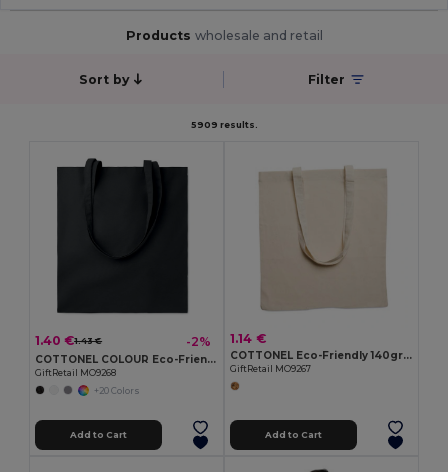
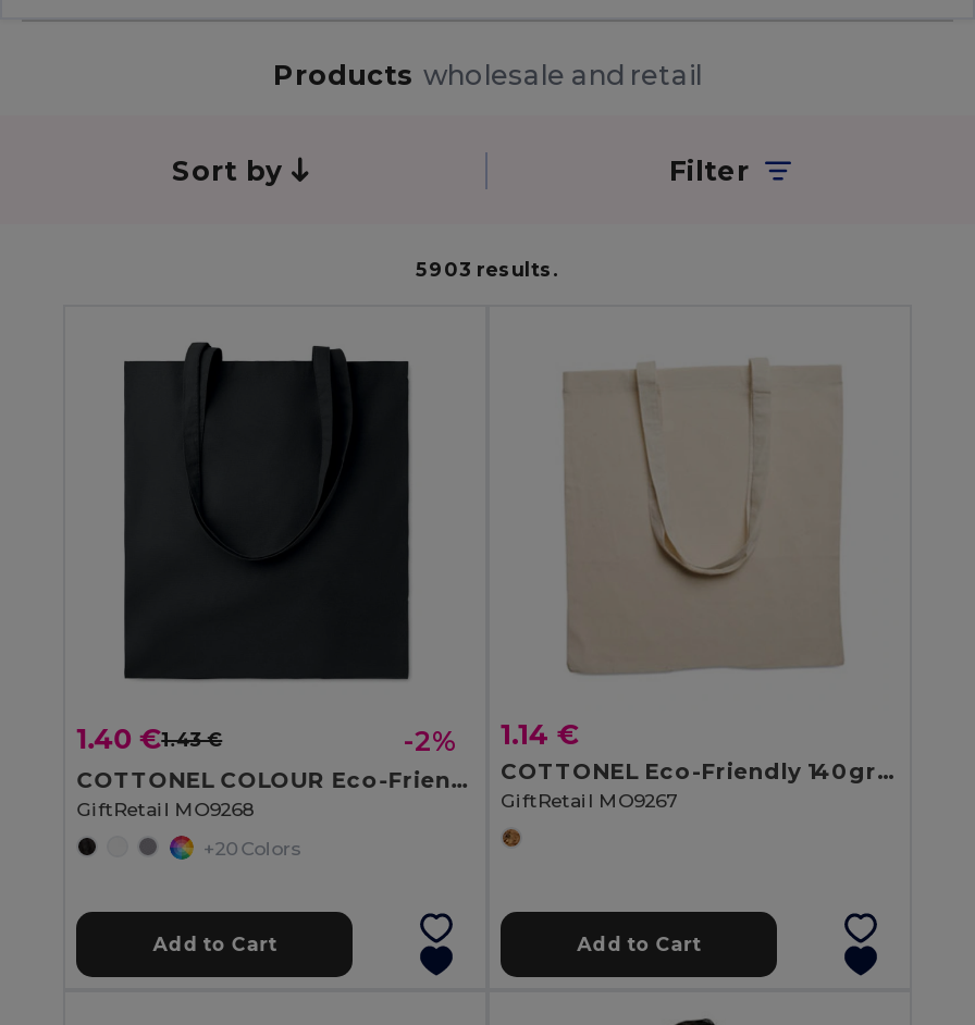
[190,120,257,130] 5909 results. -> [416,259,559,281] 5903 results.

